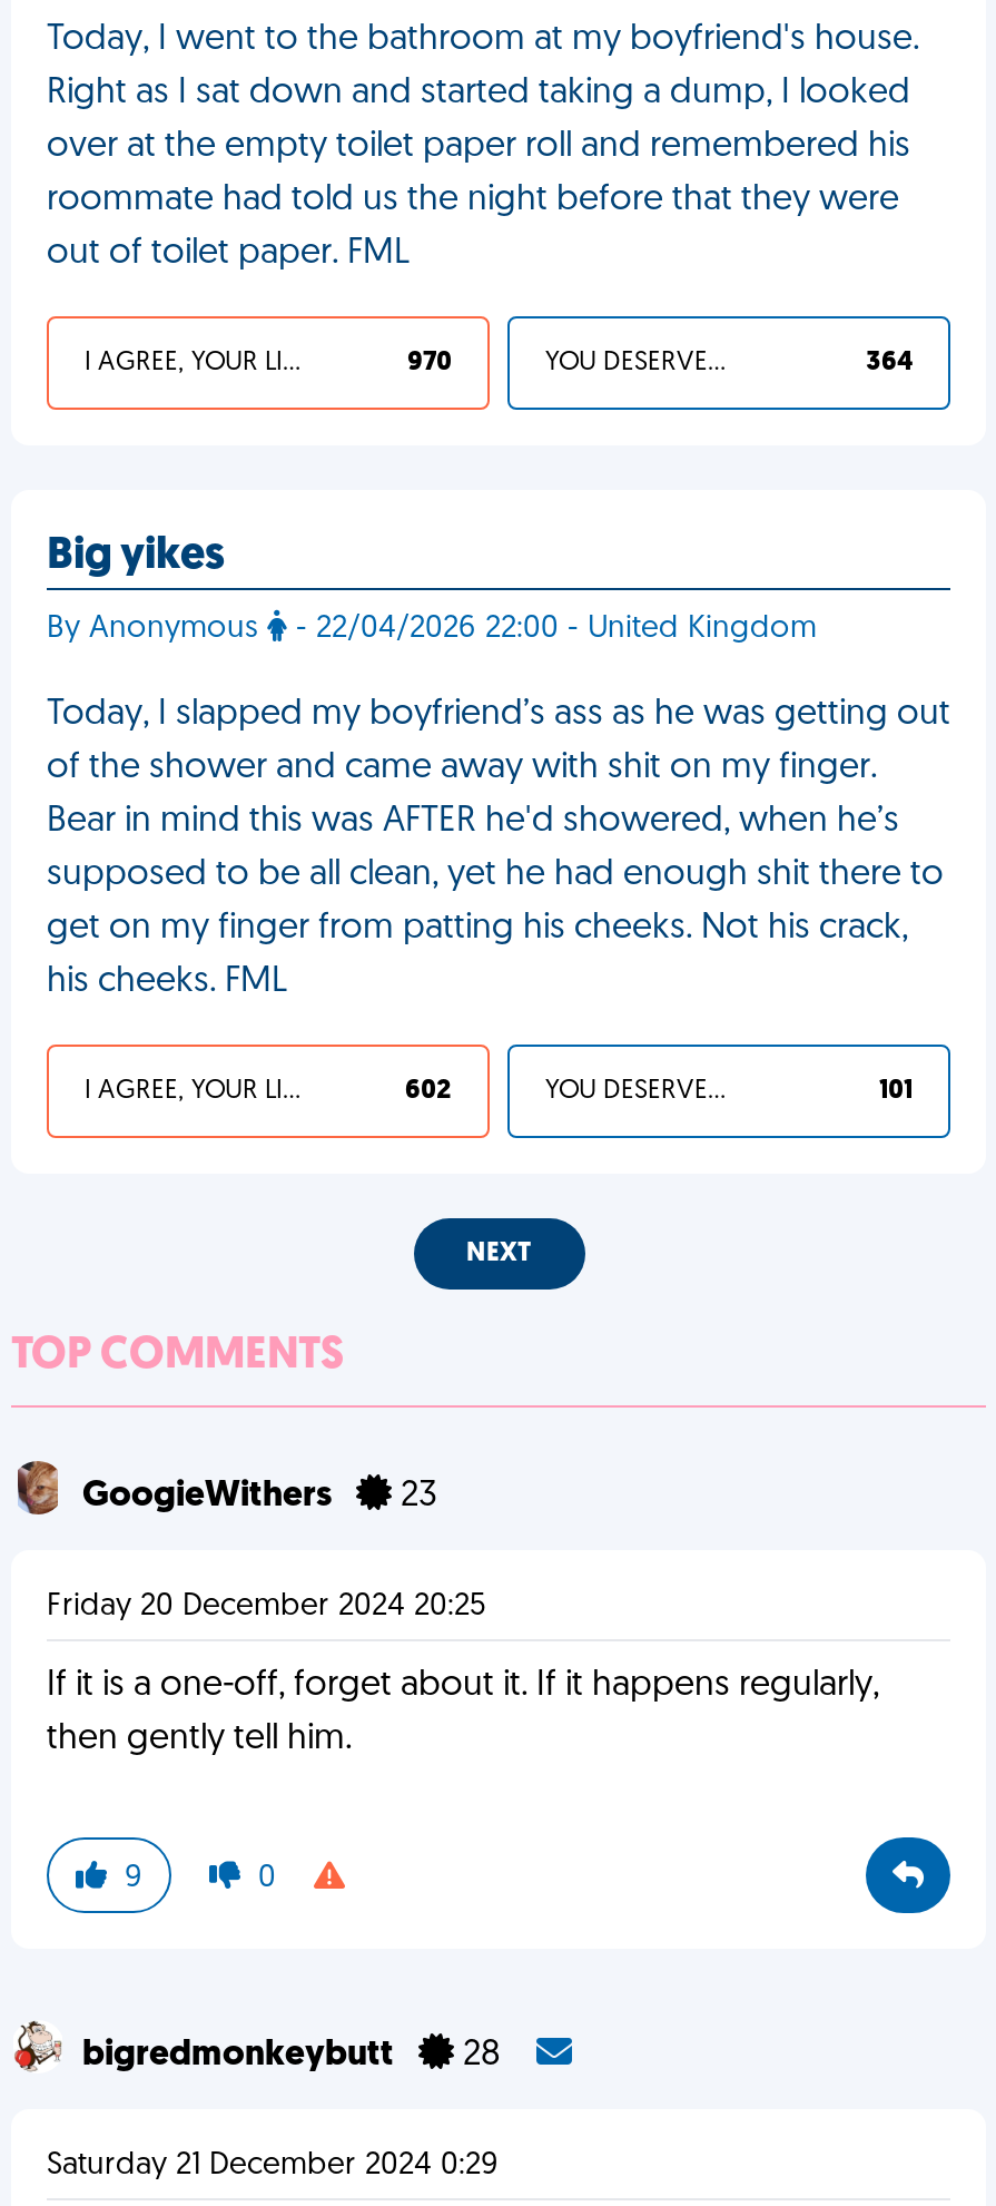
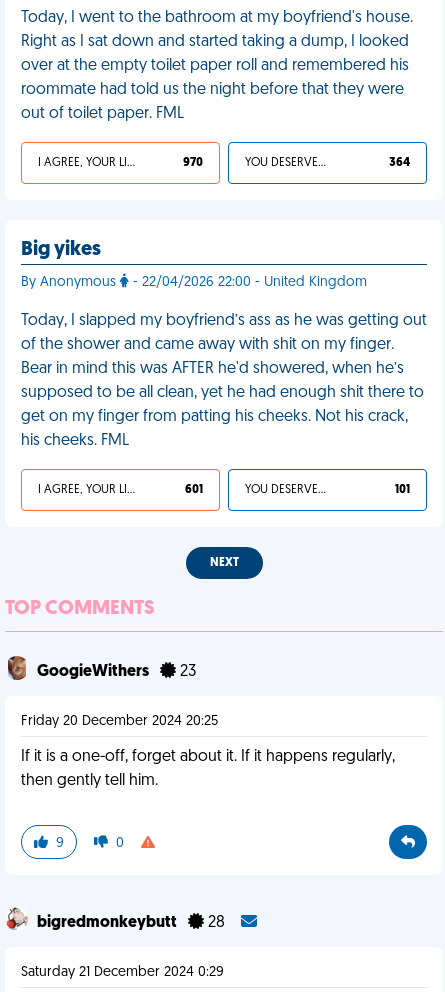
[405,1078,452,1105] 602 -> [185,484,203,496] 601

